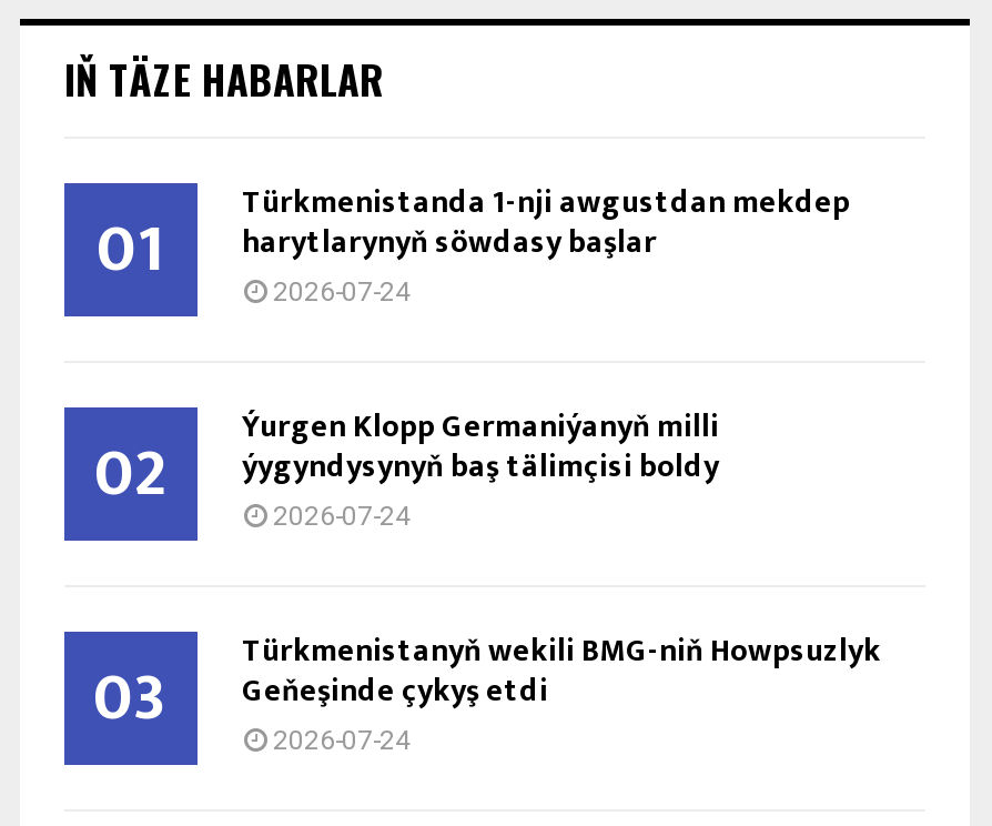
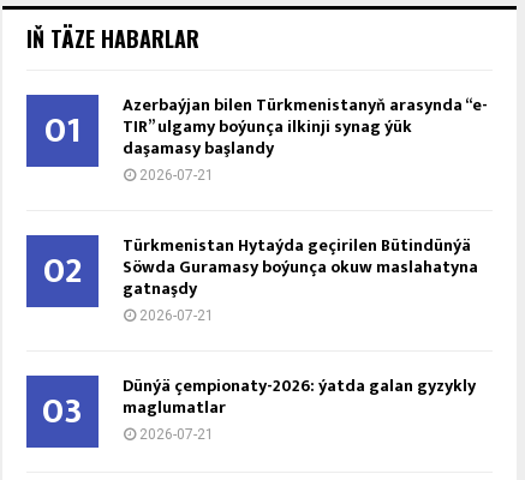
[242,177,850,308] Türkmenistanda 1-nji awgustdan mekdep | harytlarynyň söwdasy başlar | 2026-07-24 -> [123,92,488,184] Azerbaýjan bilen Türkmenistanyň arasynda “e- | TIR” ulgamy boýunça ilkinji synag ýük | daşamasy başlandy | 2026-07-21
[242,402,719,533] Ýurgen Klopp Germaniýanyň milli | ýygyndysynyň baş tälimçisi boldy | 2026-07-24 -> [123,232,478,324] Türkmenistan Hytaýda geçirilen Bütindünýä | Söwda Guramasy boýunça okuw maslahatyna | gatnaşdy | 2026-07-21
[242,626,881,757] Türkmenistanyň wekili BMG-niň Howpsuzlyk | Geňeşinde çykyş etdi | 2026-07-24 -> [123,372,476,443] Dünýä çempionaty-2026: ýatda galan gyzykly | maglumatlar | 2026-07-21

